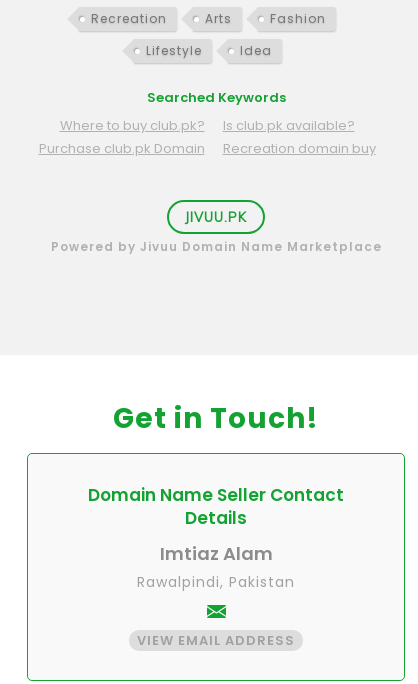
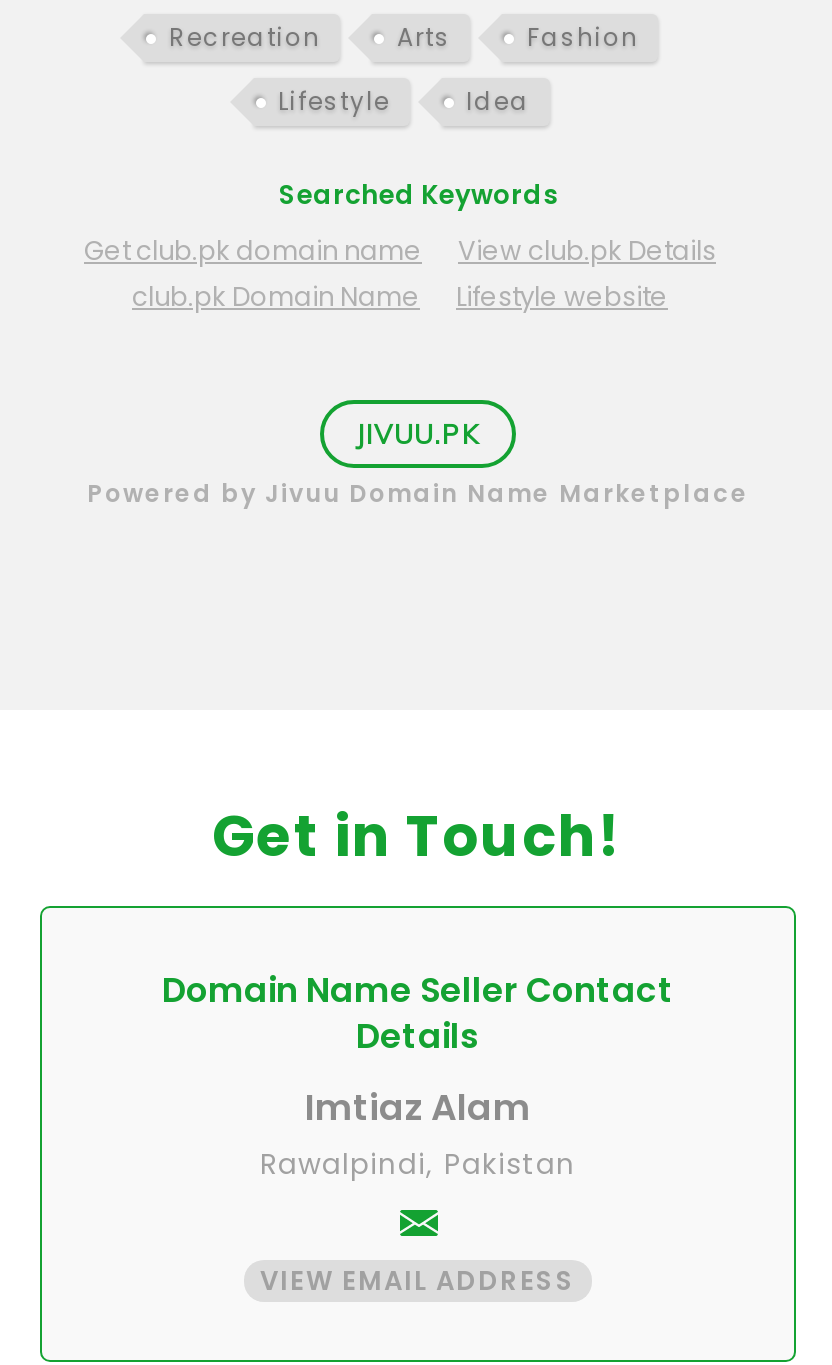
[38,116,375,158] Where to buy club.pk? | Is club.pk available? | Purchase club.pk Domain | Recreation domain buy -> [84,232,716,316] Get club.pk domain name | View club.pk Details | club.pk Domain Name | Lifestyle website

